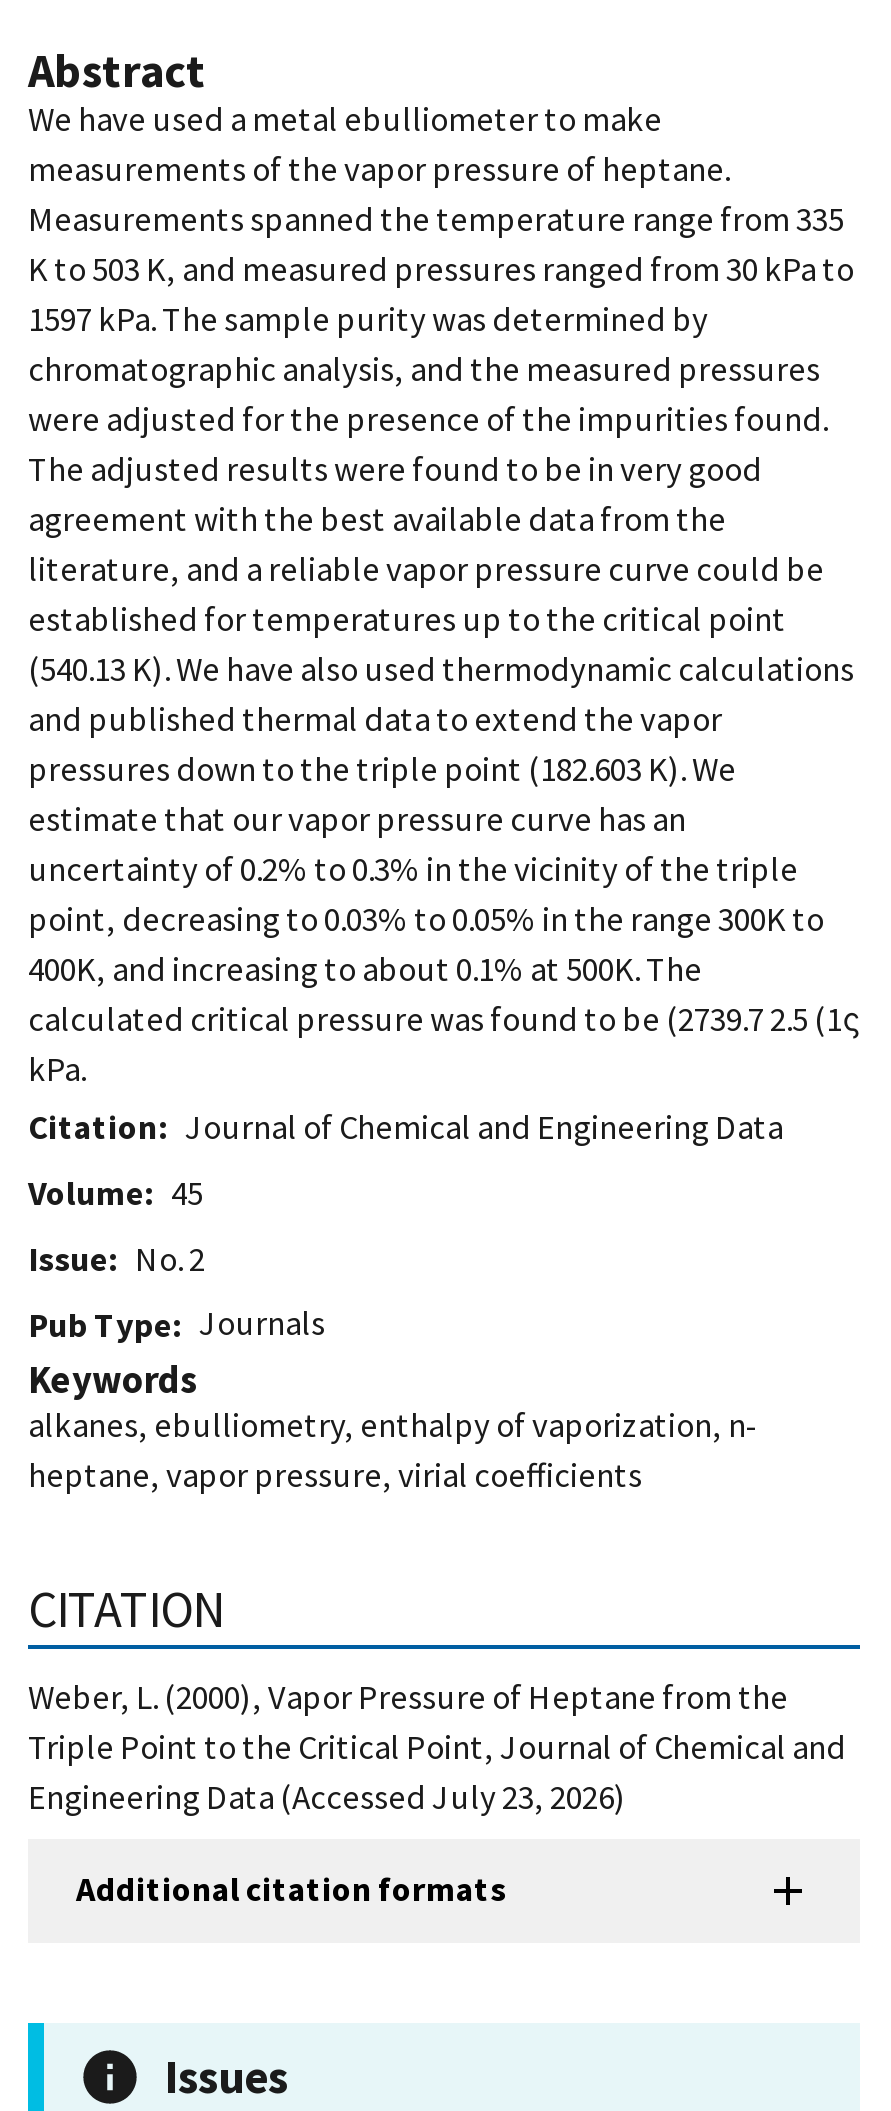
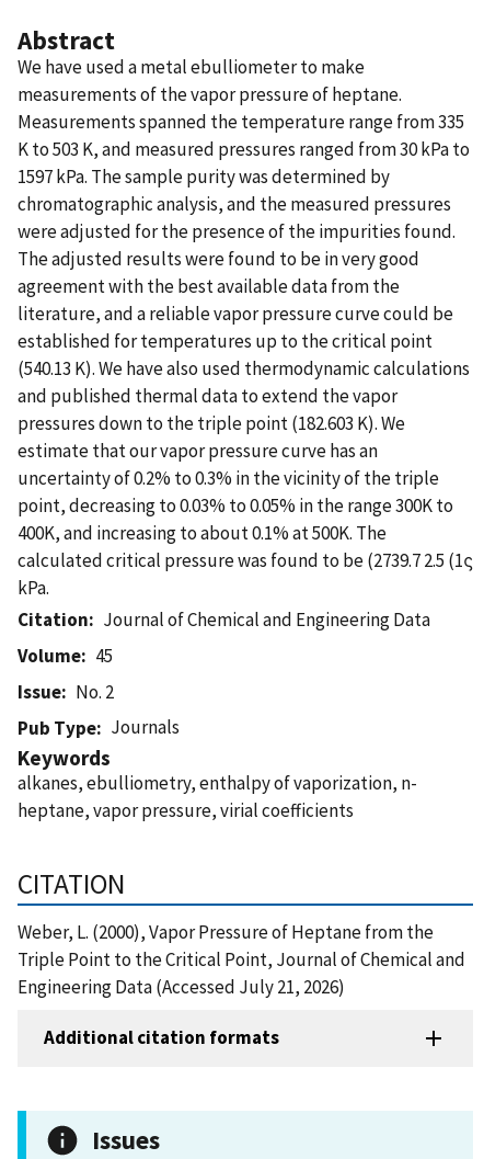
[28,1775,626,1819] Engineering Data (Accessed July 23, 2026) -> [18,975,345,999] Engineering Data (Accessed July 21, 2026)

